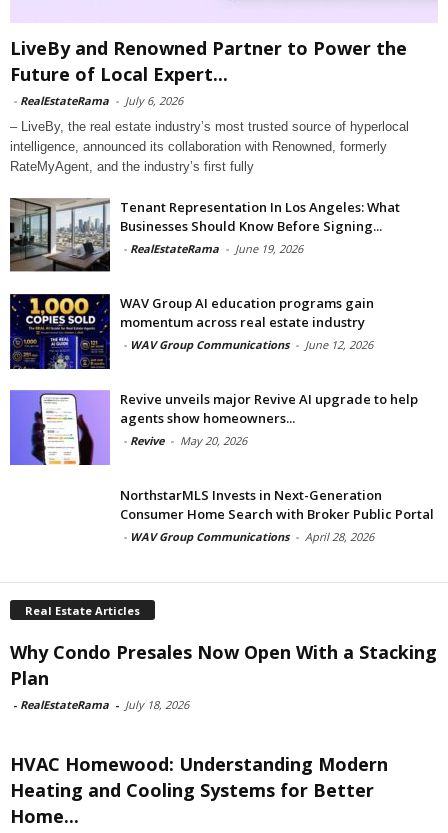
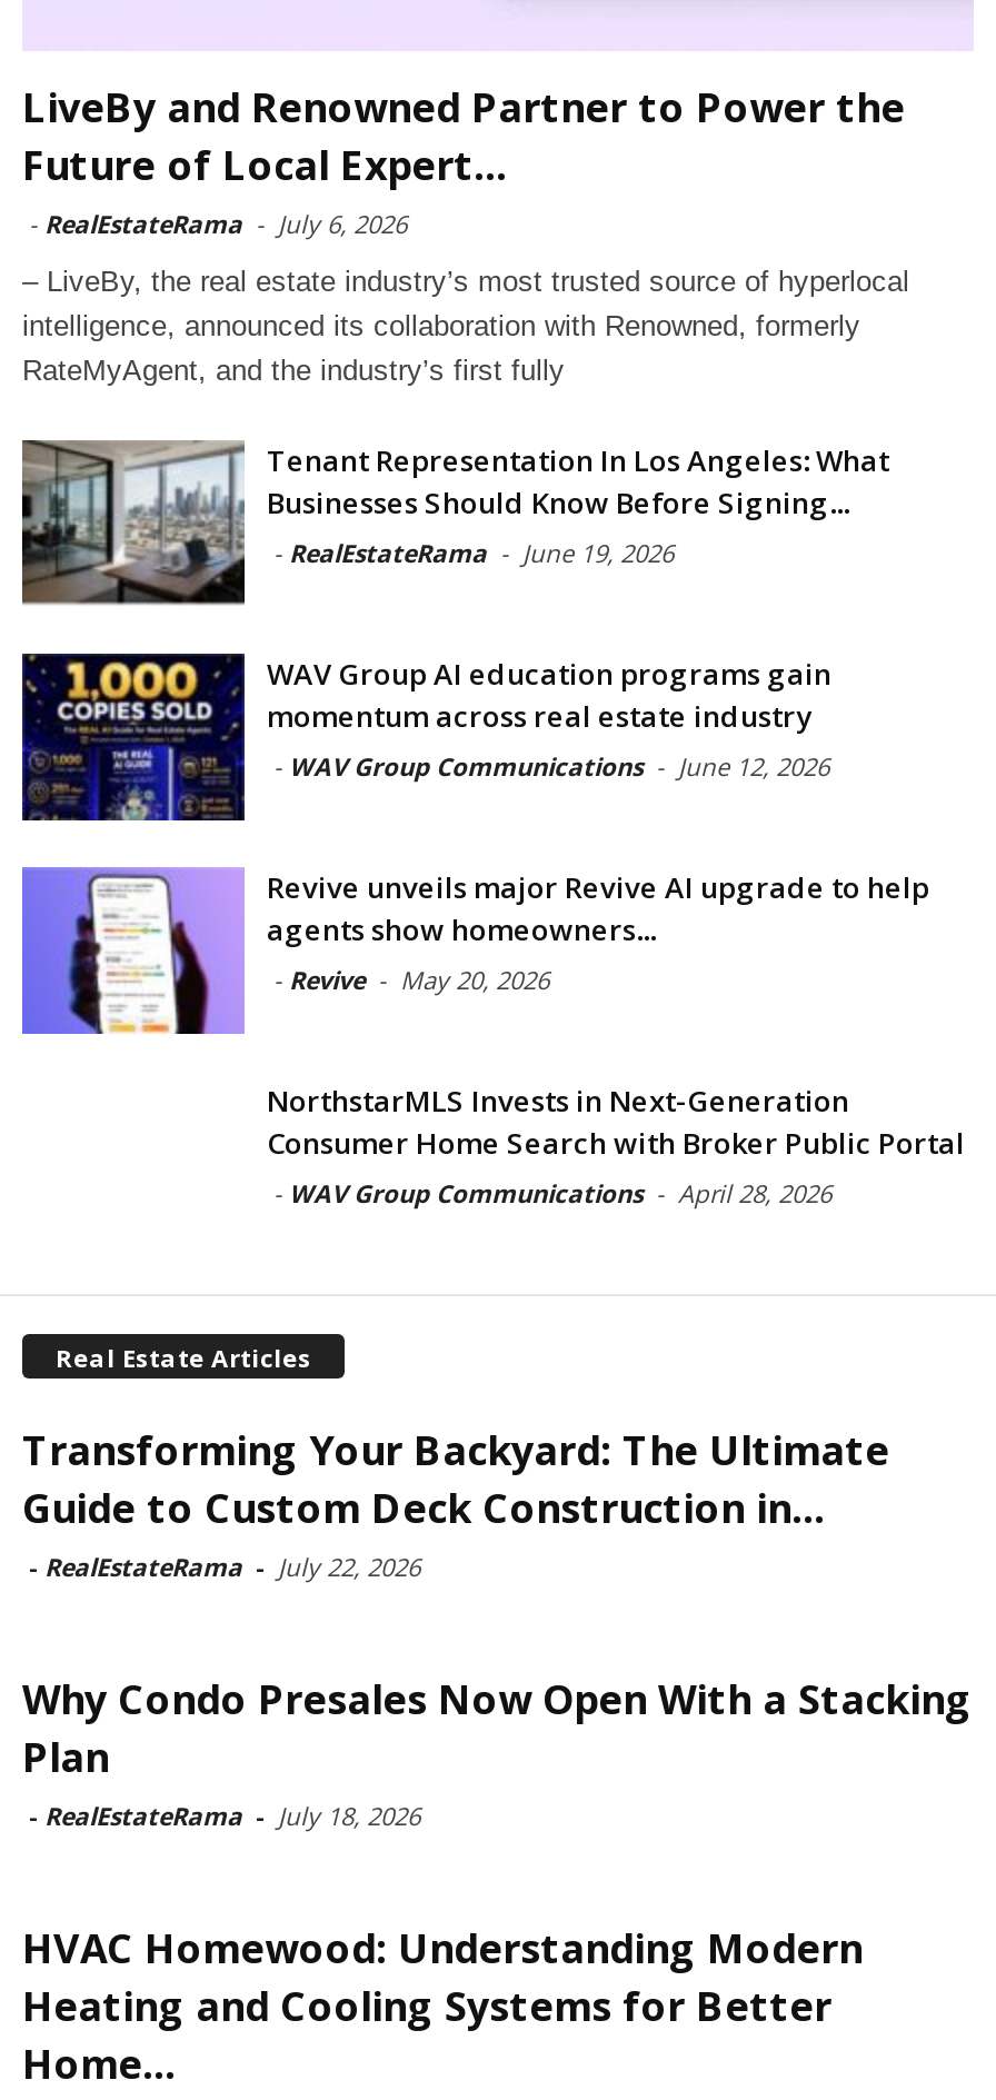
none -> [22,1423,889,1583] Transforming Your Backyard: The Ultimate | Guide to Custom Deck Construction in... | - RealEstateRama - July 22, 2026

